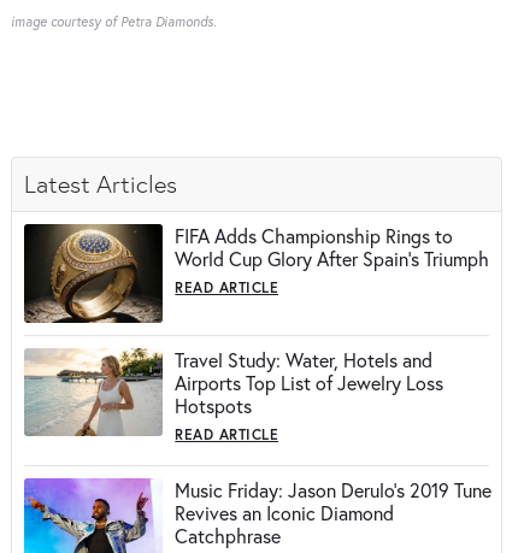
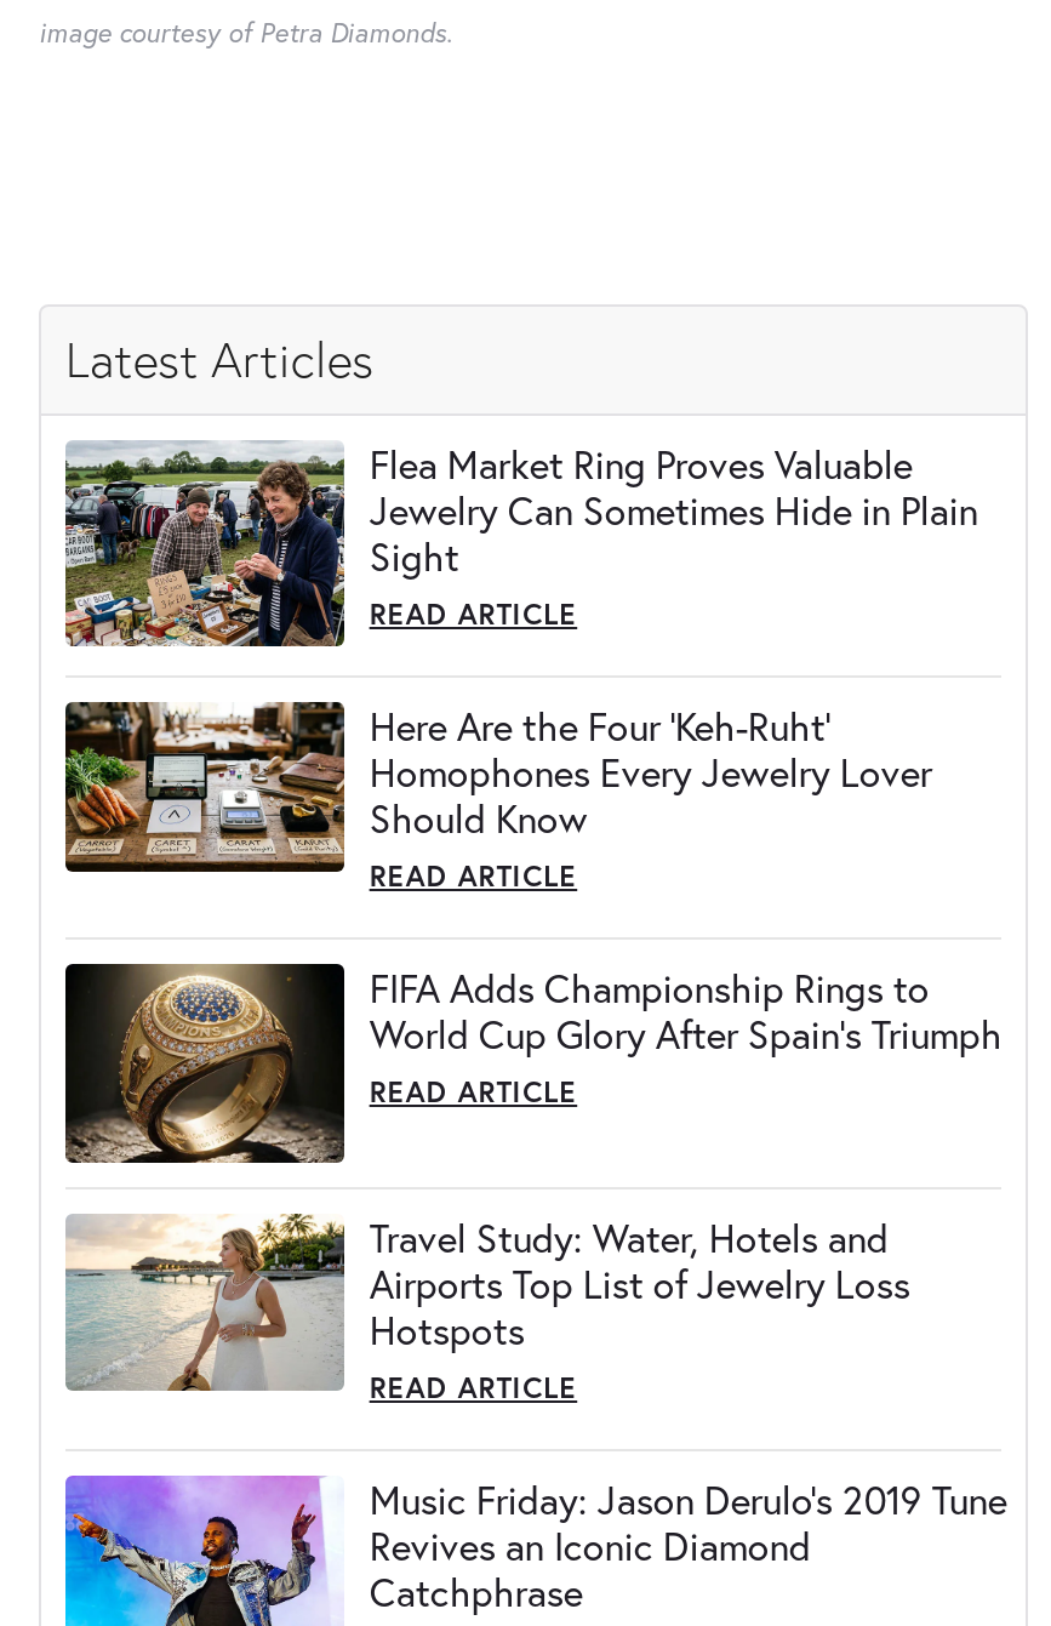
none -> [63,438,978,894] [image] | Flea Market Ring Proves Valuable | Jewelry Can Sometimes Hide in Plain | Sight | READ ARTICLE | Here Are the Four 'Keh-Ruht' | Homophones Every Jewelry Lover | Should Know | READ ARTICLE
none -> [63,700,335,874] [image]

